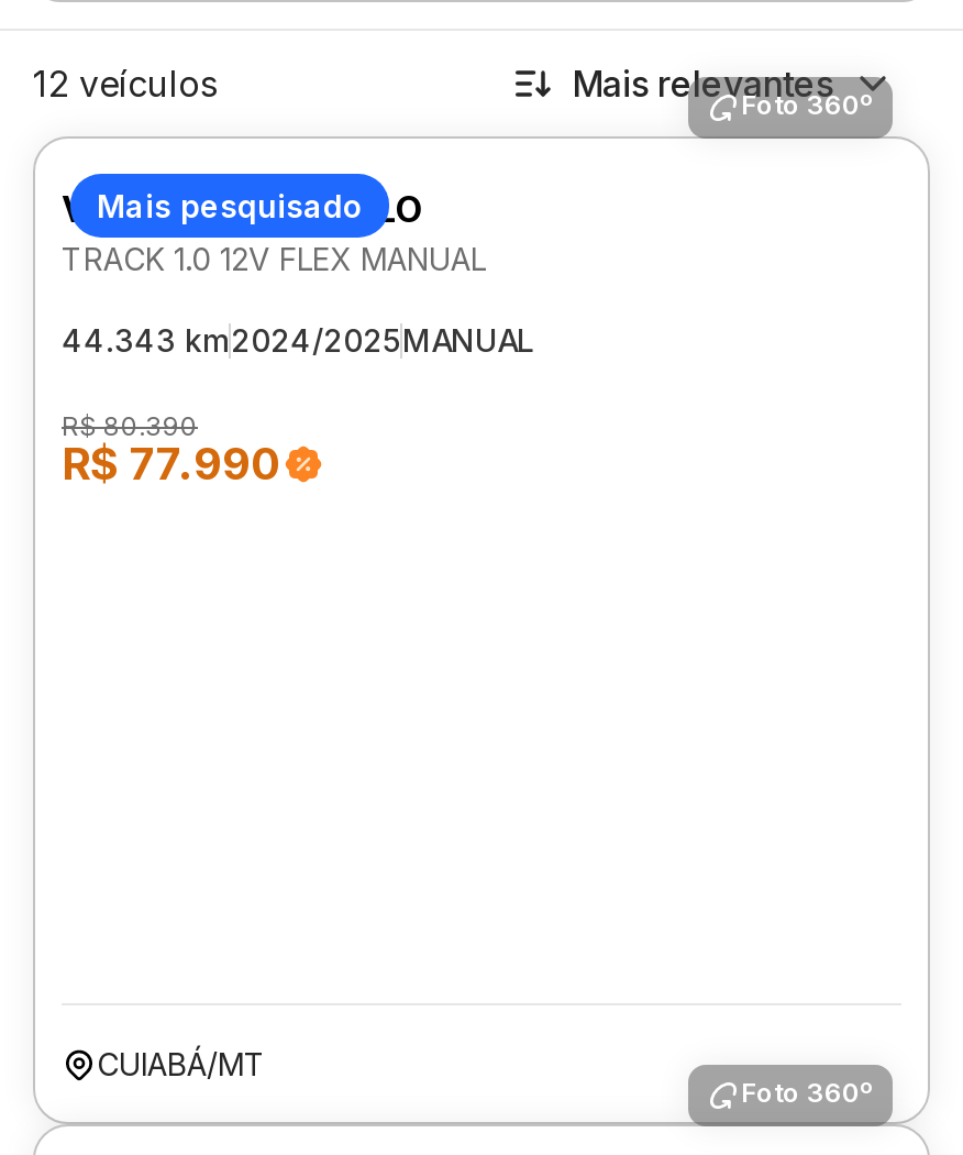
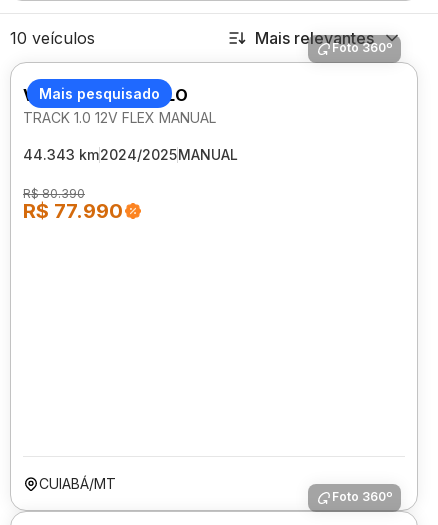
[33,62,218,106] 12 veículos -> [10,28,95,48] 10 veículos

